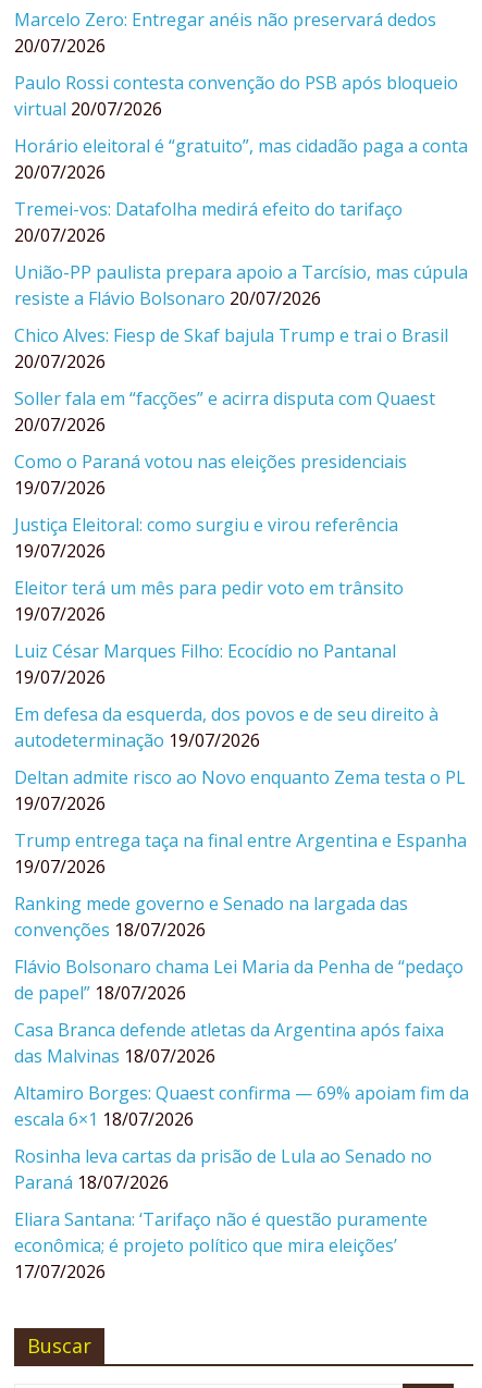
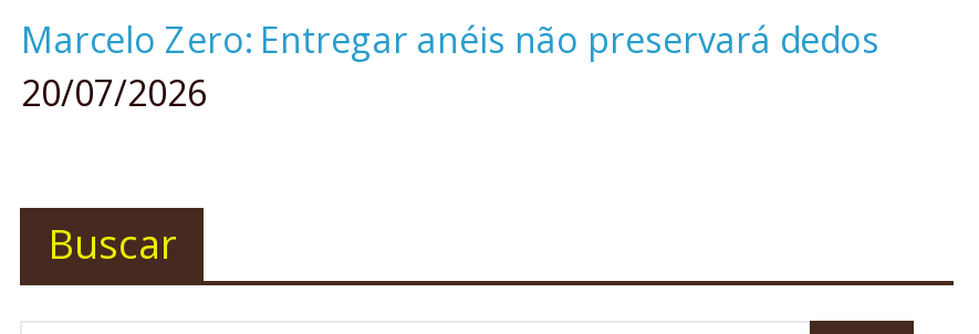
[15,71,469,1284] Paulo Rossi contesta convenção do PSB após bloqueio | virtual 20/07/2026 | Horário eleitoral é “gratuito”, mas cidadão paga a conta | 20/07/2026 | Tremei-vos: Datafolha medirá efeito do tarifaço | 20/07/2026 | União-PP paulista prepara apoio a Tarcísio, mas cúpula | resiste a Flávio Bolsonaro 20/07/2026 | Chico Alves: Fiesp de Skaf bajula Trump e trai o Brasil | 20/07/2026 | Soller fala em “facções” e acirra disputa com Quaest | 20/07/2026 | Como o Paraná votou nas eleições presidenciais | 19/07/2026 | Justiça Eleitoral: como surgiu e virou referência | 19/07/2026 | Eleitor terá um mês para pedir voto em trânsito | 19/07/2026 | Luiz César Marques Filho: Ecocídio no Pantanal | 19/07/2026 | Em defesa da esquerda, dos povos e de seu direito à | autodeterminação 19/07/2026 | Deltan admite risco ao Novo enquanto Zema testa o PL | 19/07/2026 | Trump entrega taça na final entre Argentina e Espanha | 19/07/2026 | Ranking mede governo e Senado na largada das | convenções 18/07/2026 | Flávio Bolsonaro chama Lei Maria da Penha de “pedaço | de papel” 18/07/2026 | Casa Branca defende atletas da Argentina após faixa | das Malvinas 18/07/2026 | Altamiro Borges: Quaest confirma — 69% apoiam fim da | escala 6×1 18/07/2026 | Rosinha leva cartas da prisão de Lula ao Senado no | Paraná 18/07/2026 | Eliara Santana: ‘Tarifaço não é questão puramente | econômica; é projeto político que mira eleições’ | 17/07/2026 -> none

